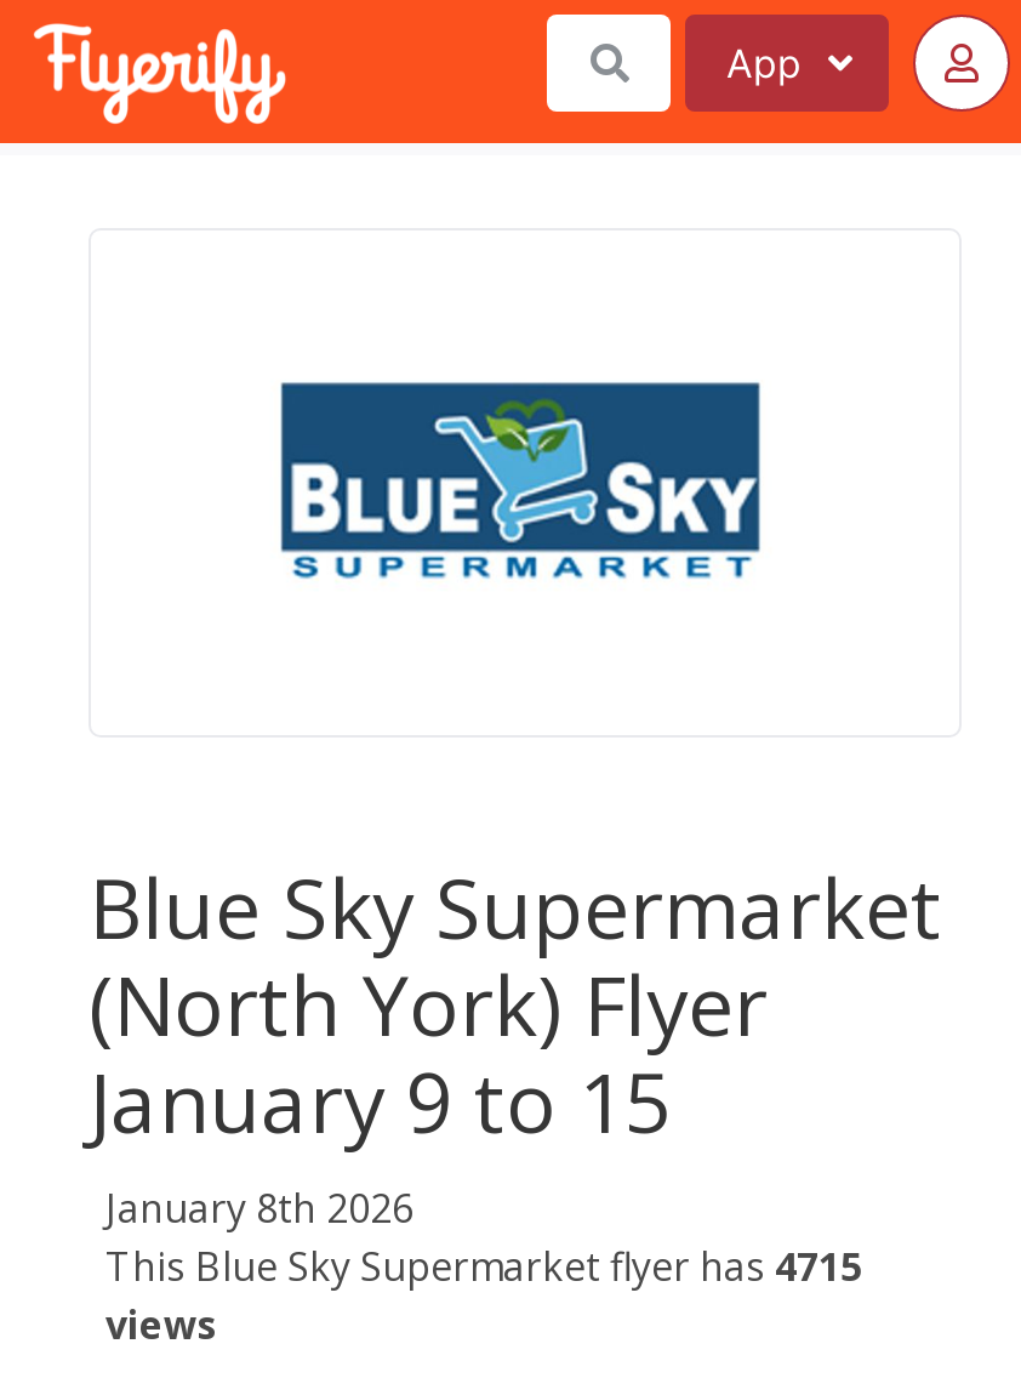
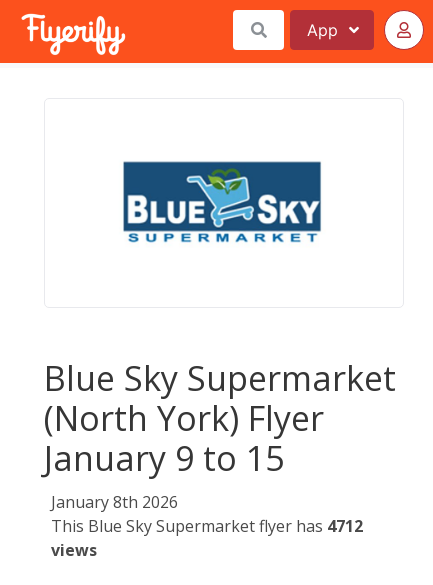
[105,1241,862,1294] This Blue Sky Supermarket flyer has 4715 -> [51,515,363,537] This Blue Sky Supermarket flyer has 4712

